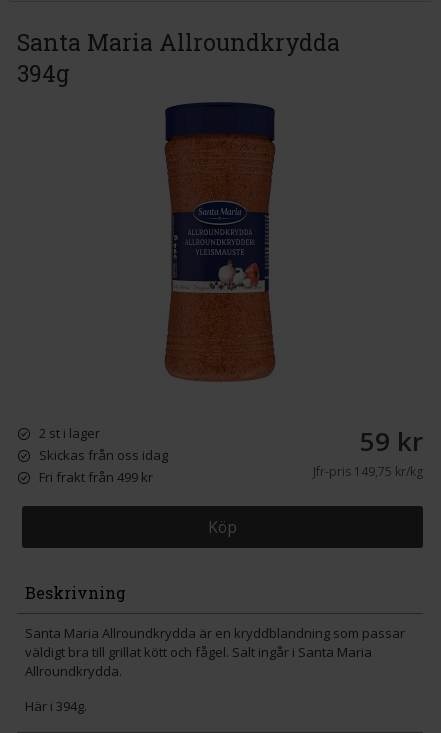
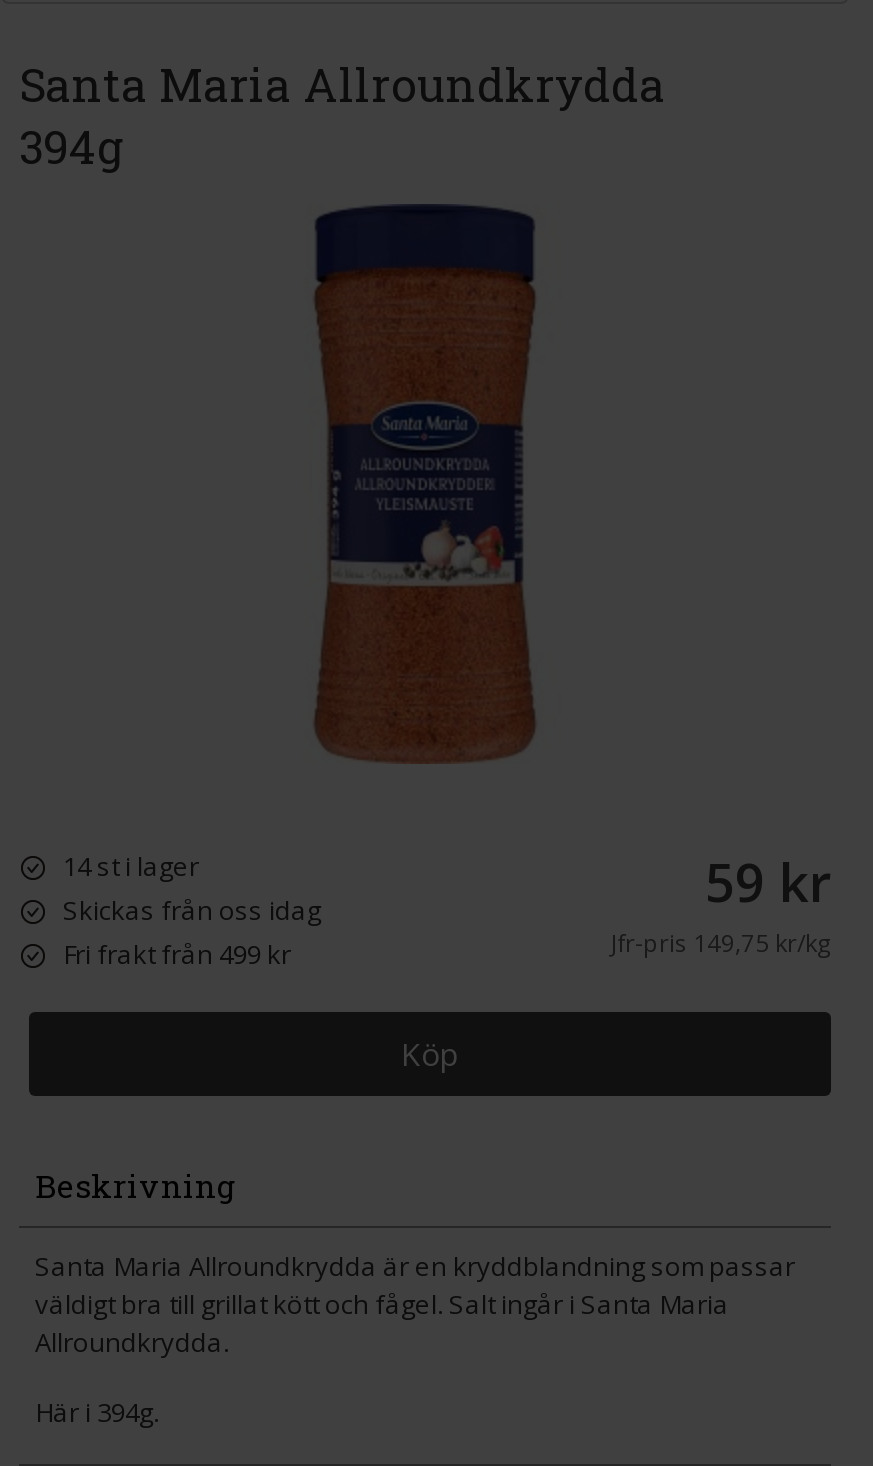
[36,424,100,442] 2 st i lager -> [57,848,199,884] 14 st i lager

